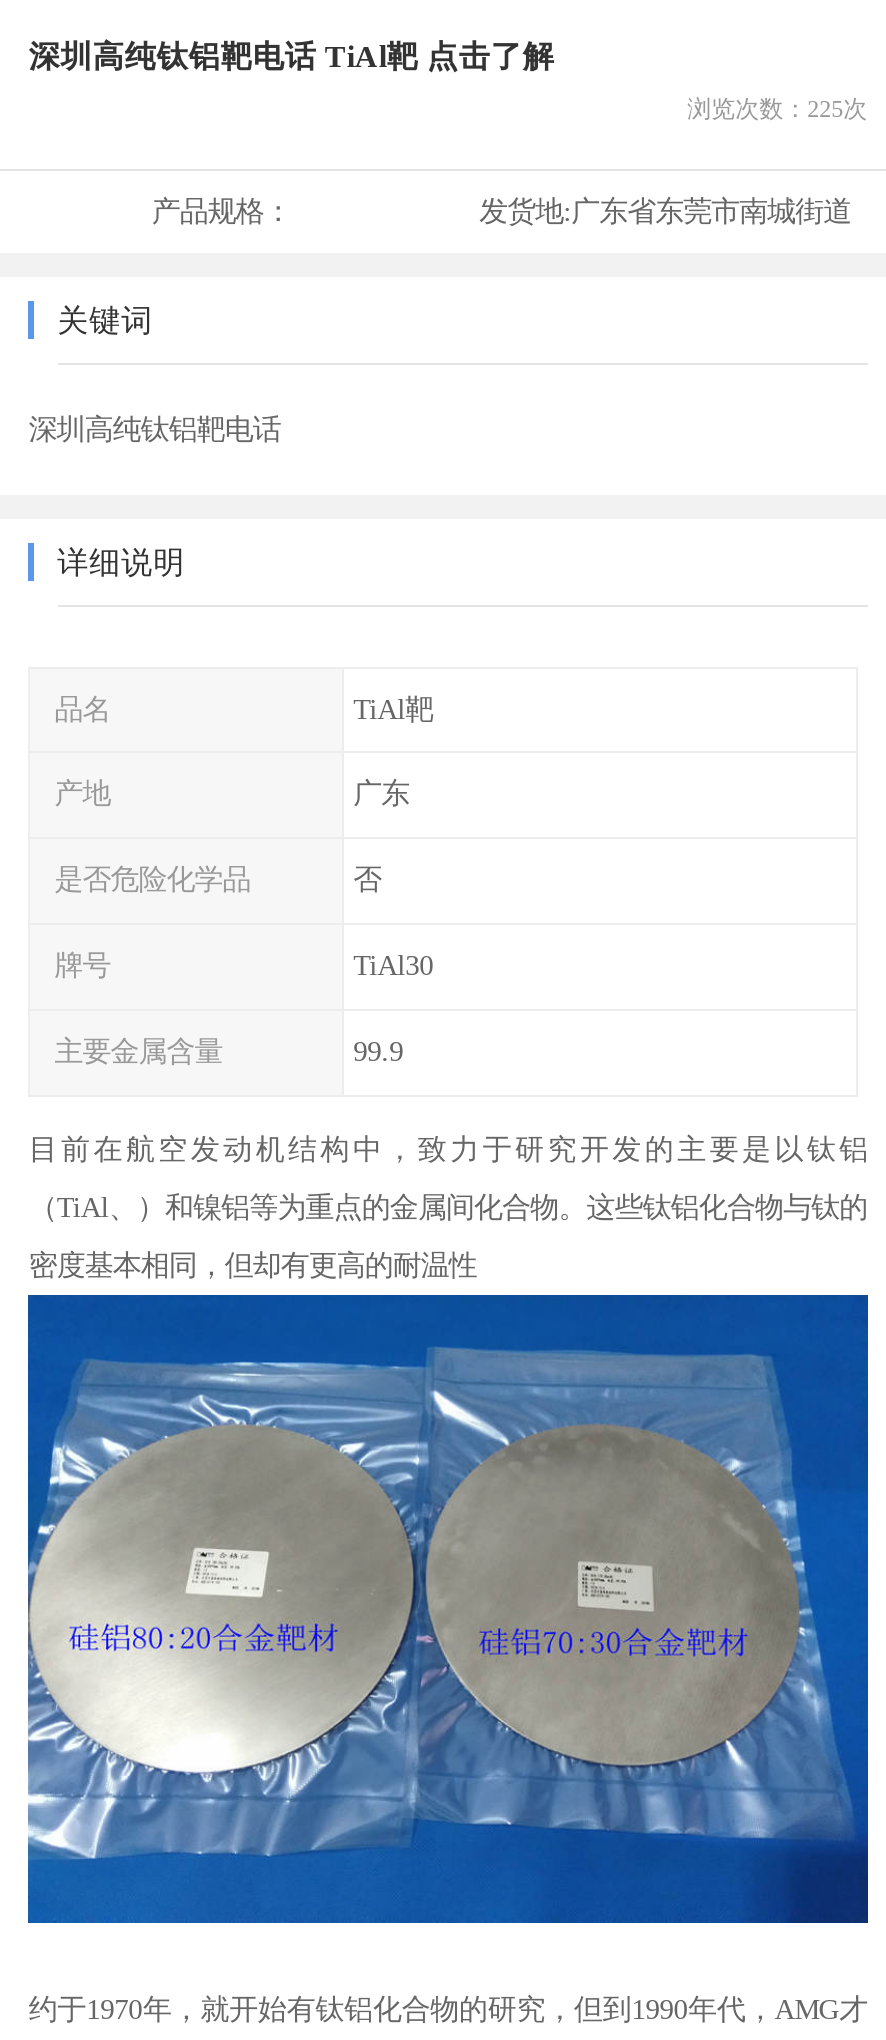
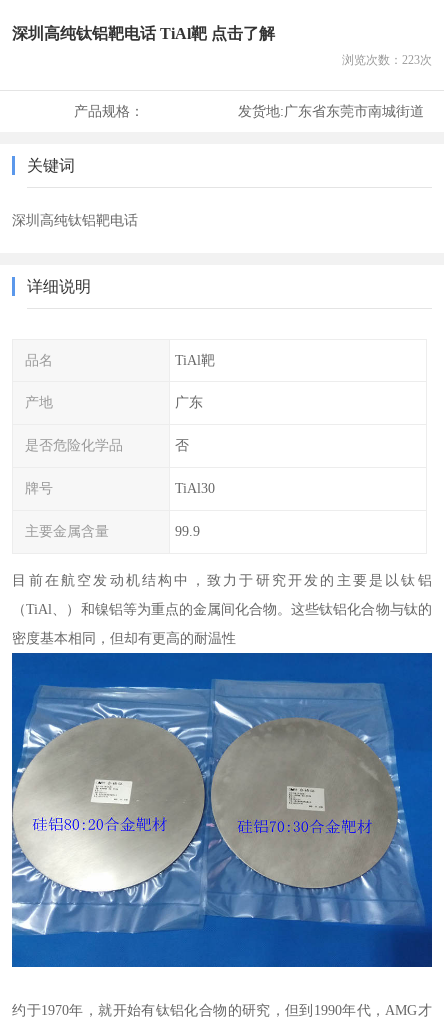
[687,94,867,122] 浏览次数：225次 -> [342,53,432,67] 浏览次数：223次

